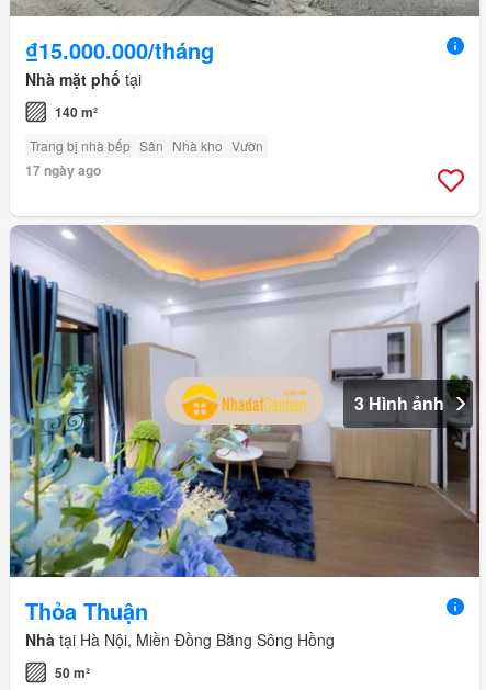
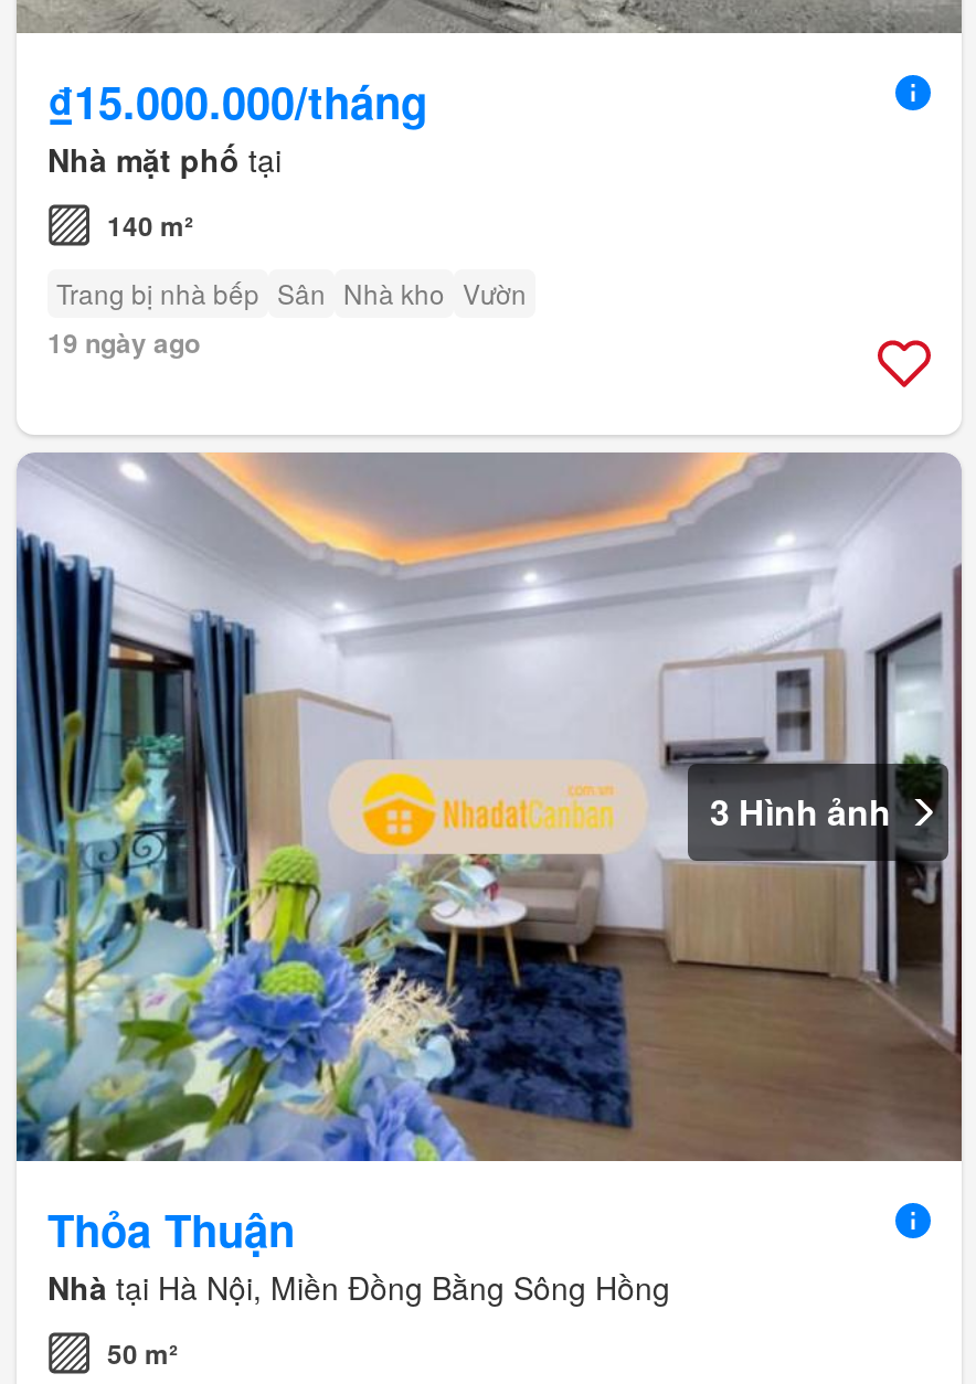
[25,160,101,180] 17 ngày ago -> [47,322,200,362] 19 ngày ago

